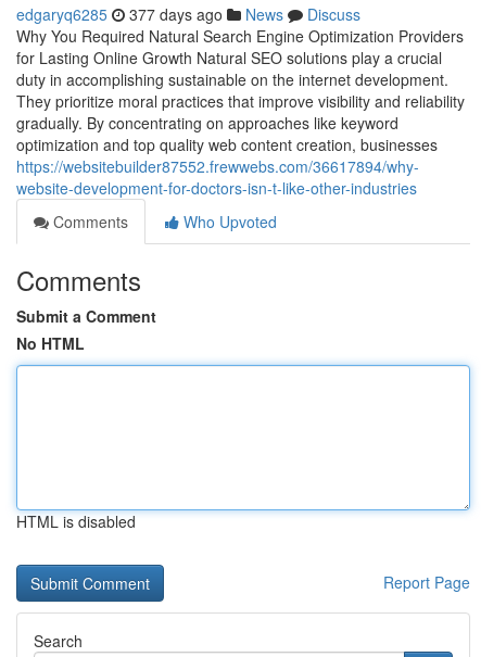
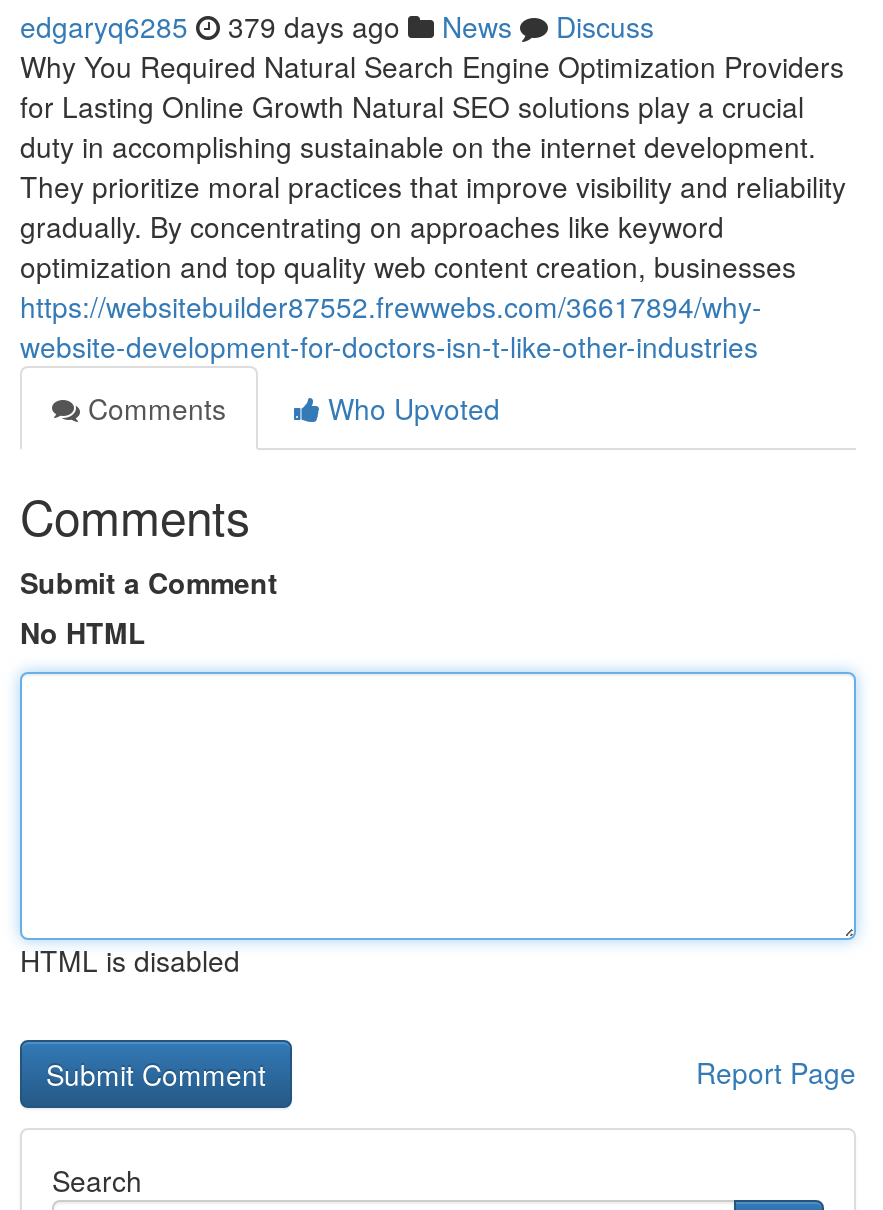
[16,3,360,25] edgaryq6285 377 days ago News Discuss -> [20,6,654,46] edgaryq6285 379 days ago News Discuss

